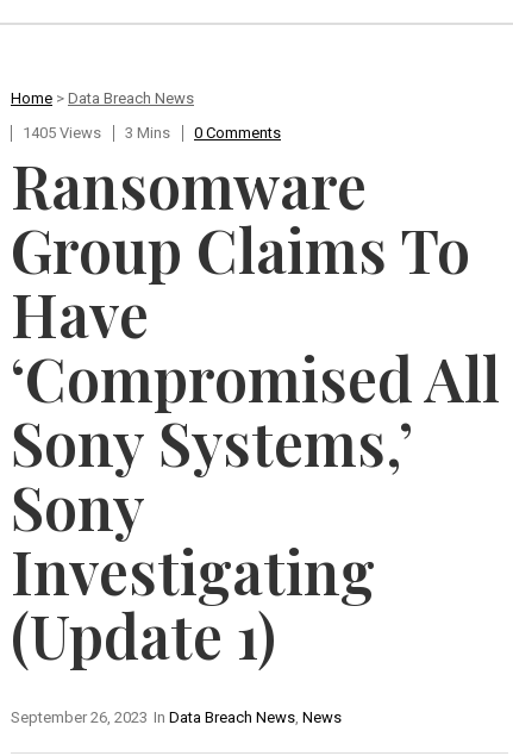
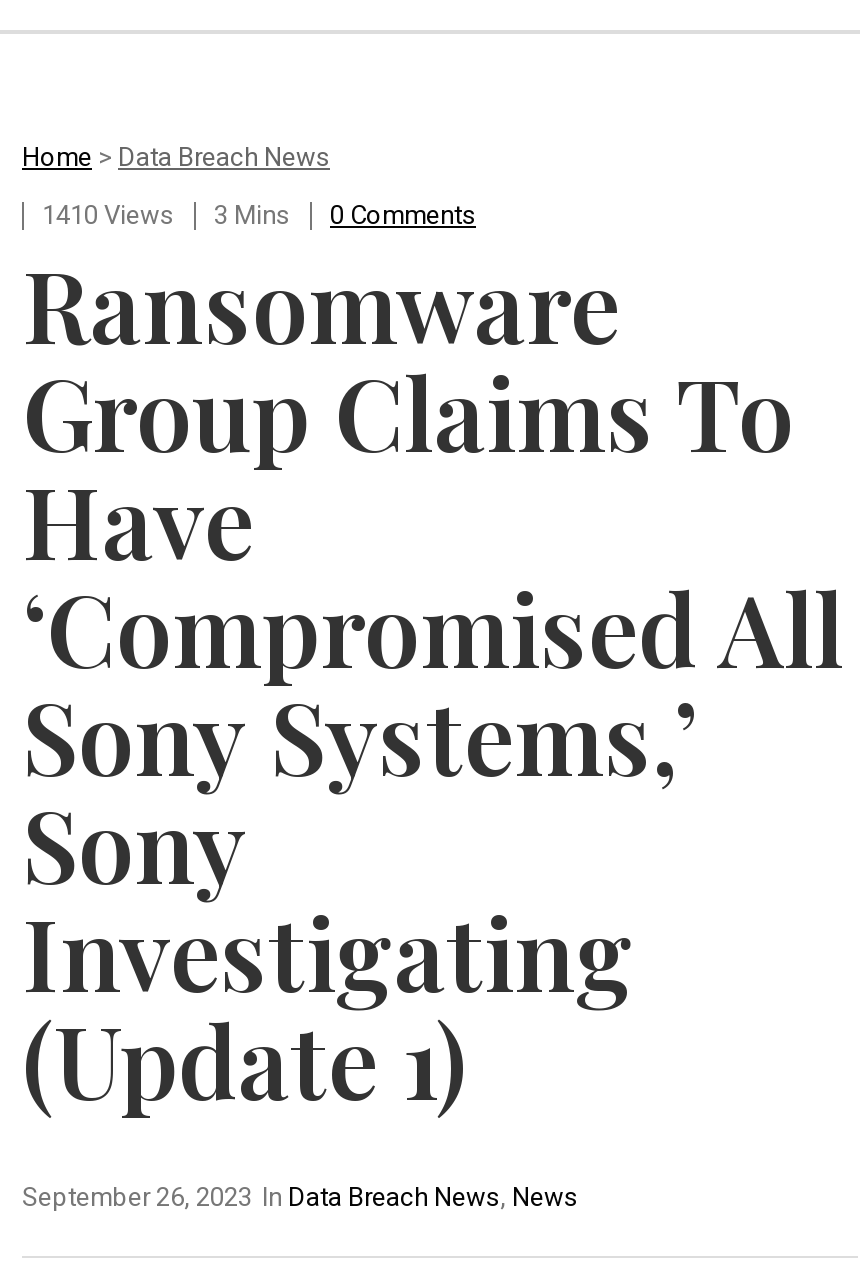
[23,124,281,141] 1405 Views 3 Mins 0 Comments -> [42,200,476,230] 1410 Views 3 Mins 0 Comments

